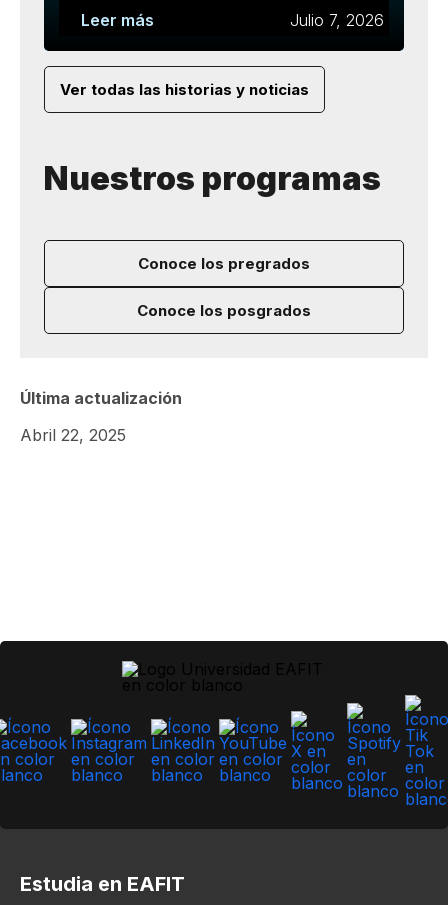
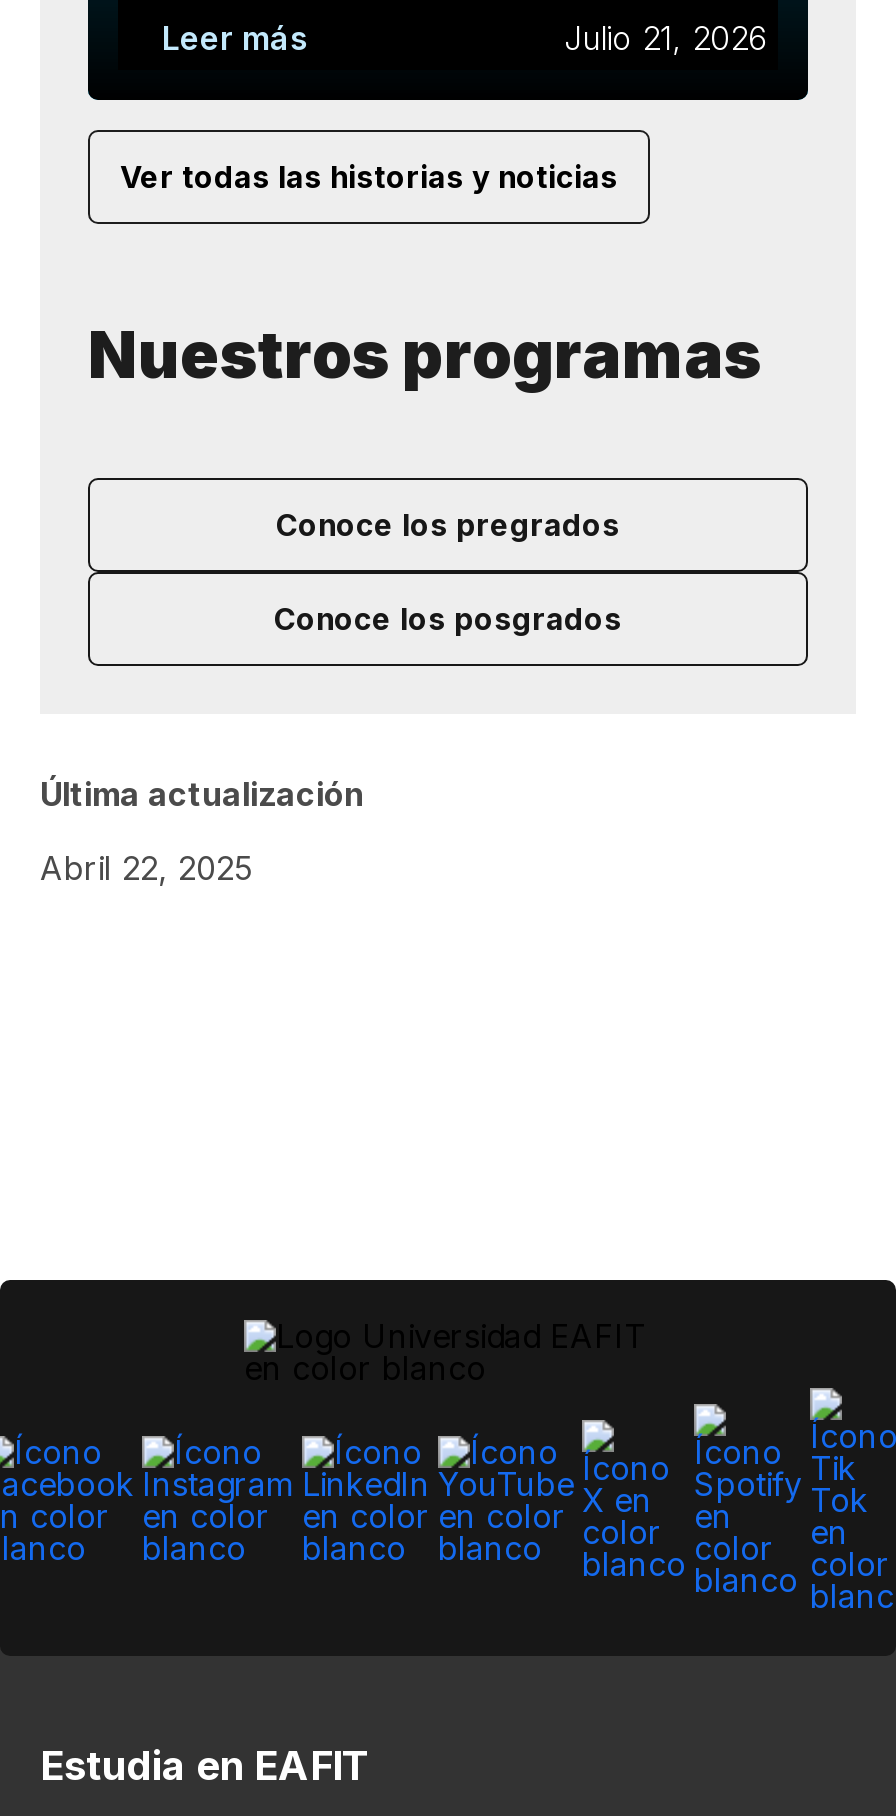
[290,10,384,30] Julio 7, 2026 -> [564,18,768,58] Julio 21, 2026

